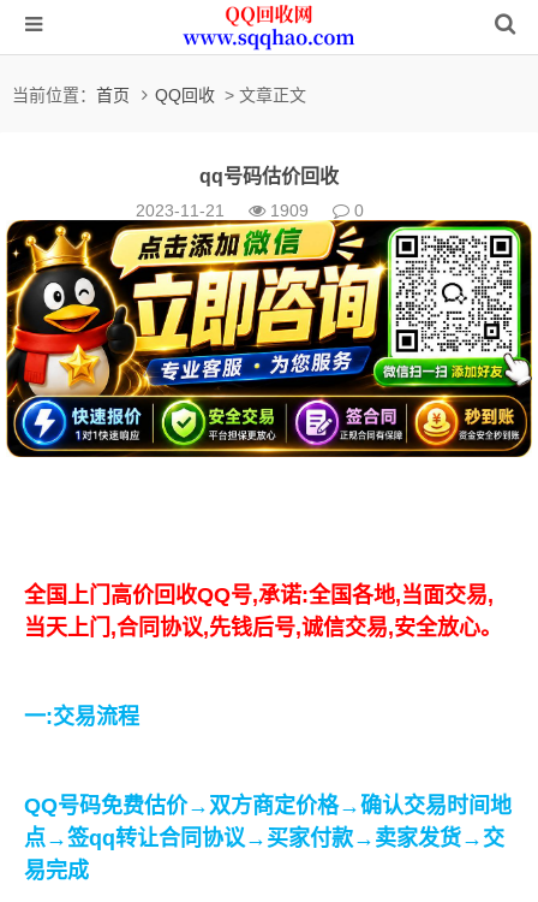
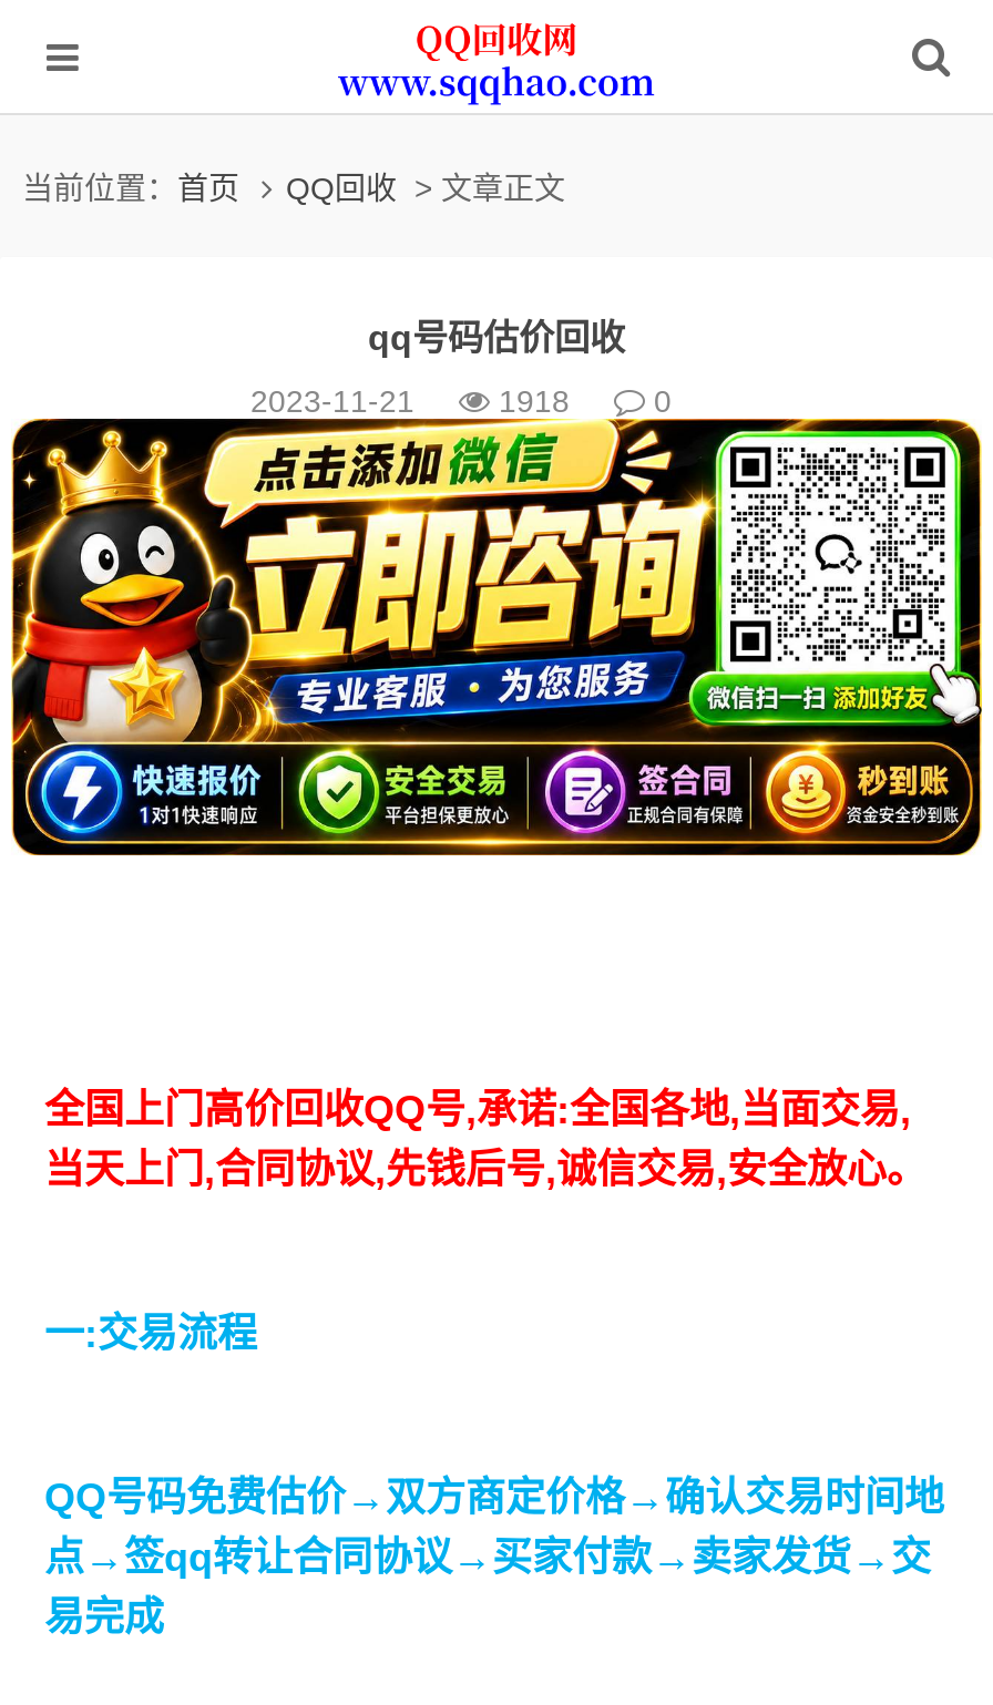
[270,201,309,220] 1909 -> [499,383,570,419] 1918

